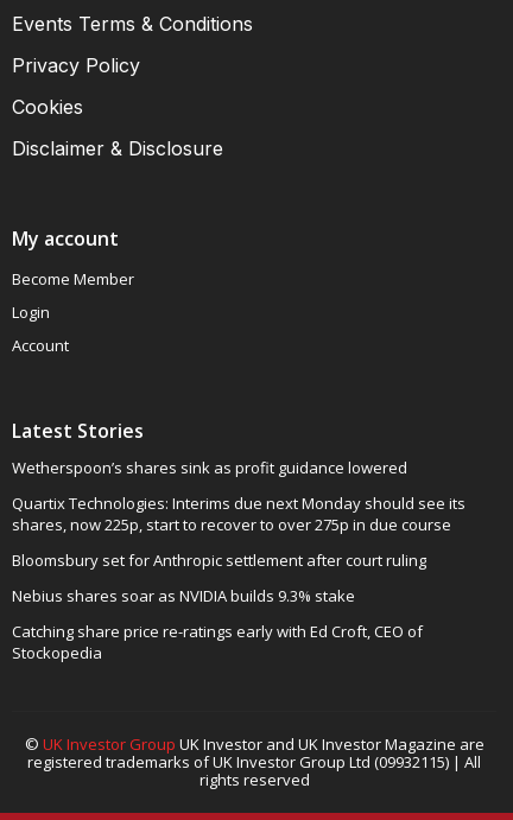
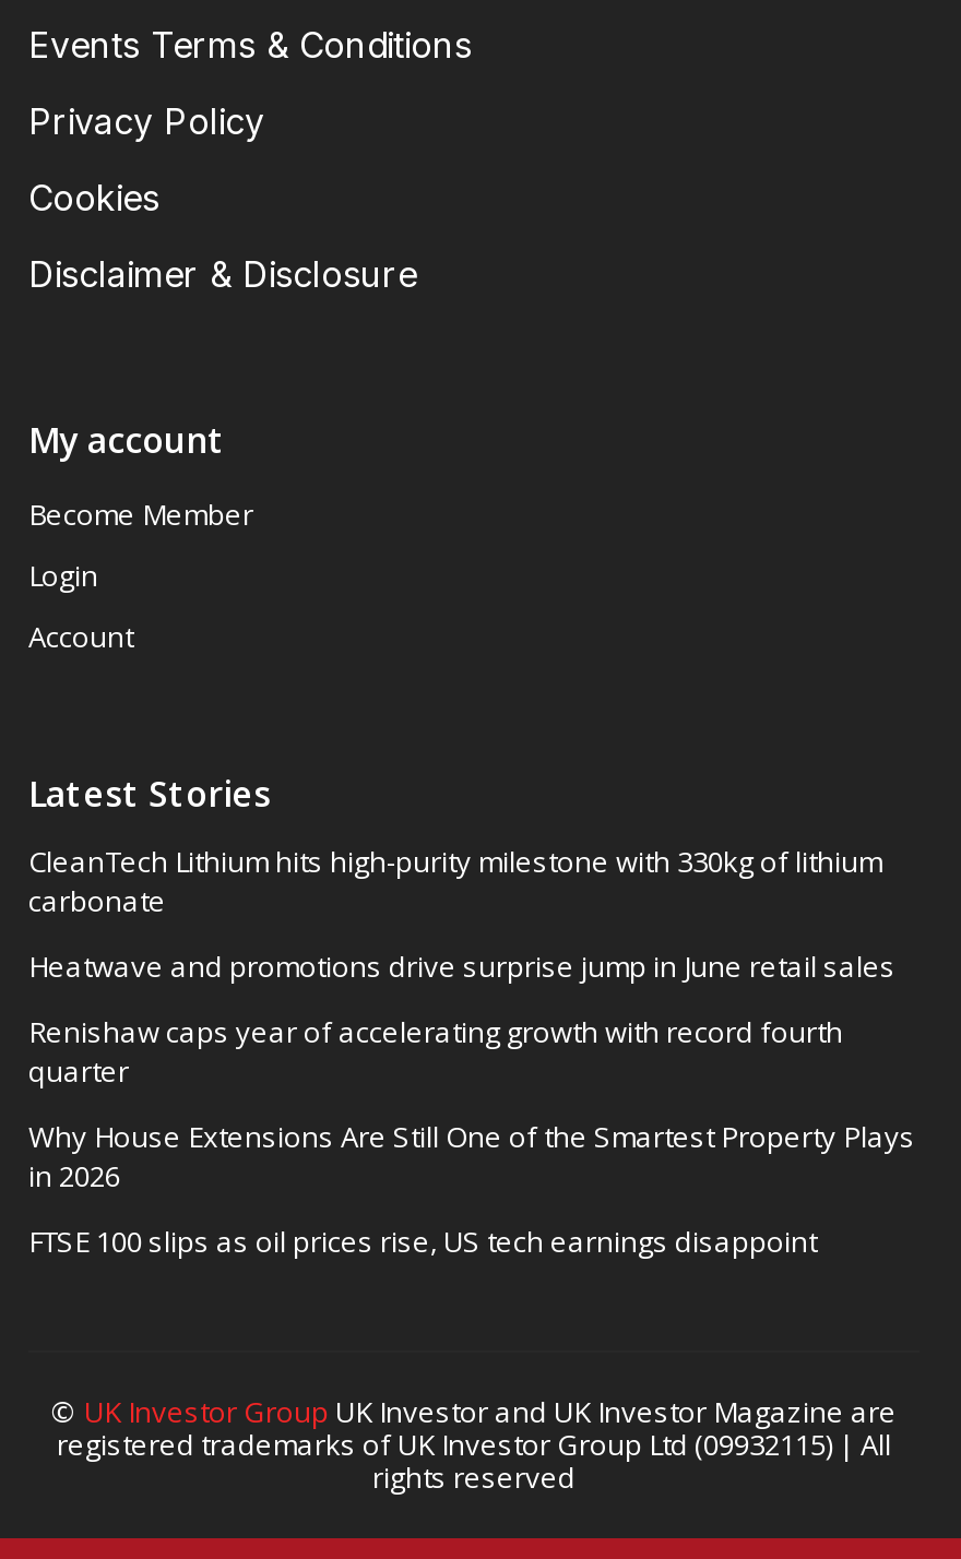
[12,456,407,478] Wetherspoon’s shares sink as profit guidance lowered -> [28,841,882,919] CleanTech Lithium hits high-purity milestone with 330kg of lithium | carbonate
[12,492,465,535] Quartix Technologies: Interims due next Monday should see its | shares, now 225p, start to recover to over 275p in due course -> [28,945,895,985] Heatwave and promotions drive surprise jump in June retail sales
[12,549,426,570] Bloomsbury set for Anthropic settlement after court ruling -> [28,1011,843,1090] Renishaw caps year of accelerating growth with record fourth | quarter
[12,584,355,606] Nebius shares soar as NVIDIA builds 9.3% stake -> [28,1116,915,1194] Why House Extensions Are Still One of the Smartest Property Plays | in 2026
[12,620,423,663] Catching share price re-ratings early with Ed Croft, CEO of | Stockopedia -> [28,1221,817,1260] FTSE 100 slips as oil prices rise, US tech earnings disappoint

